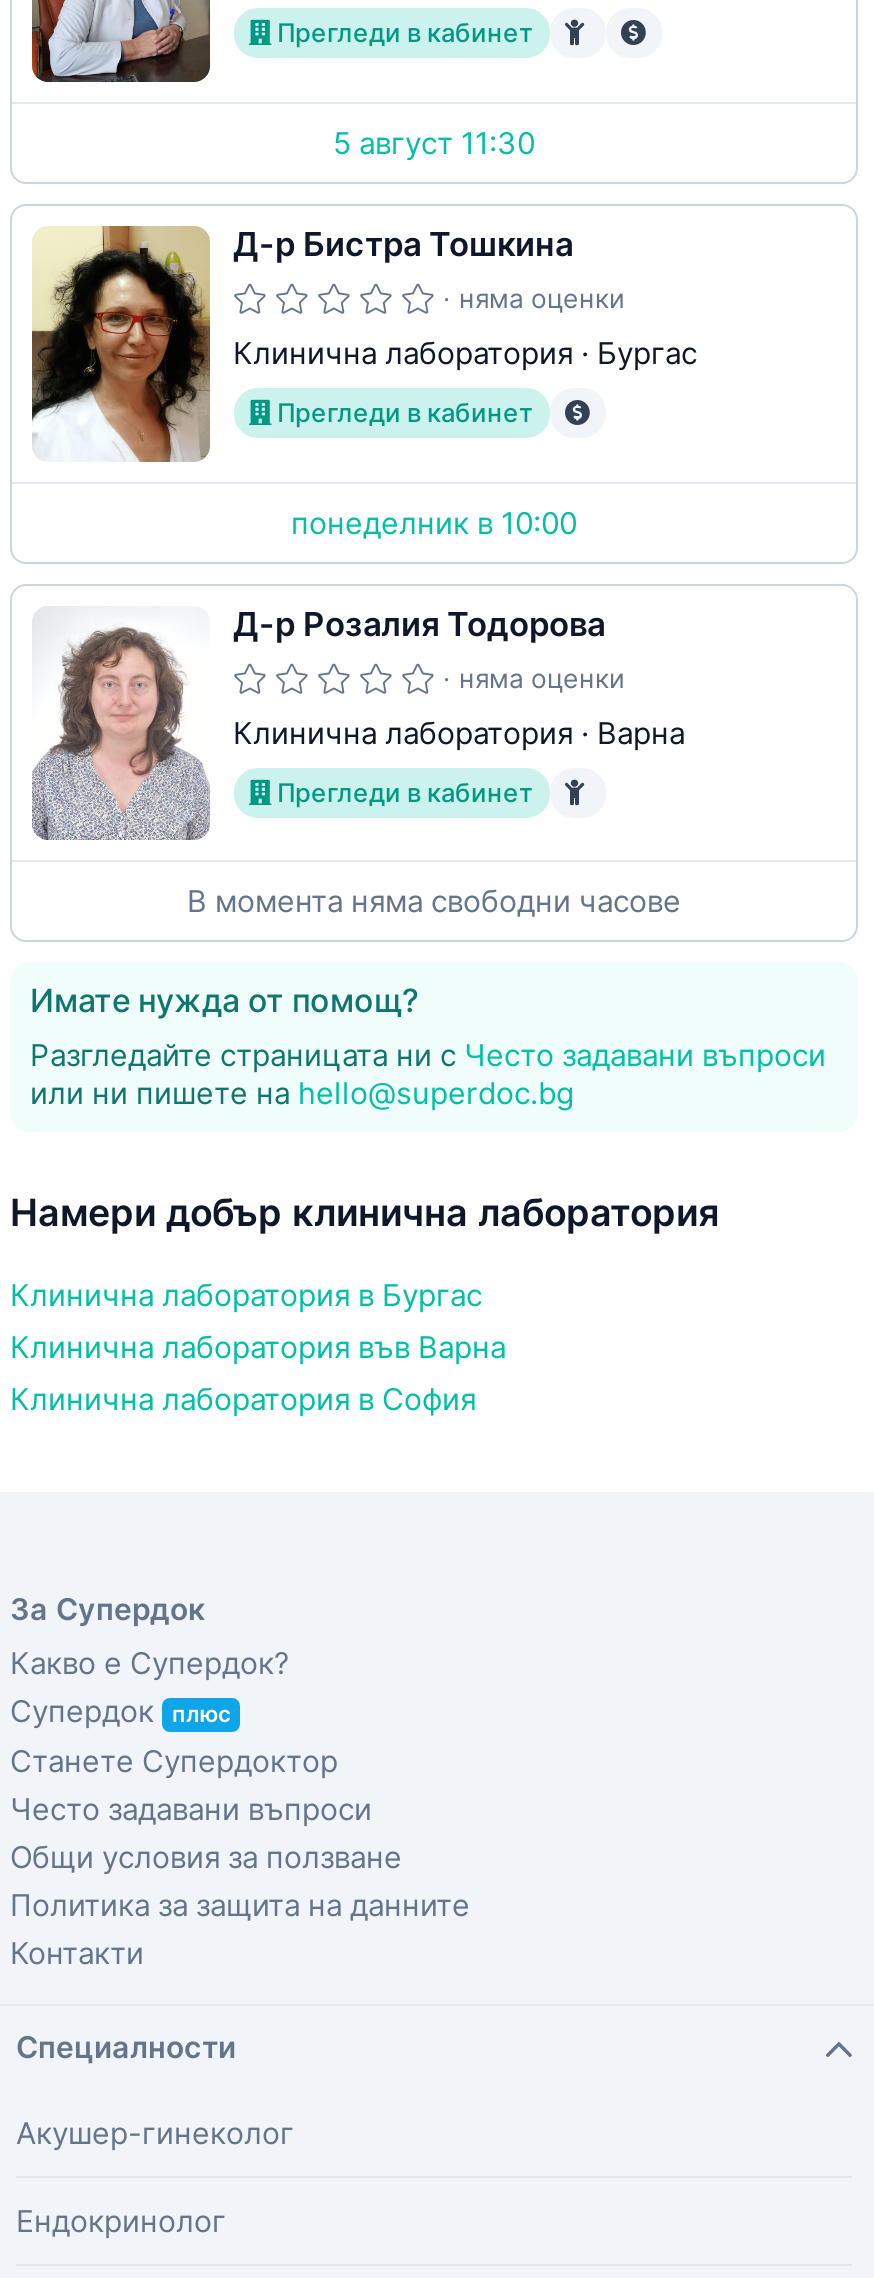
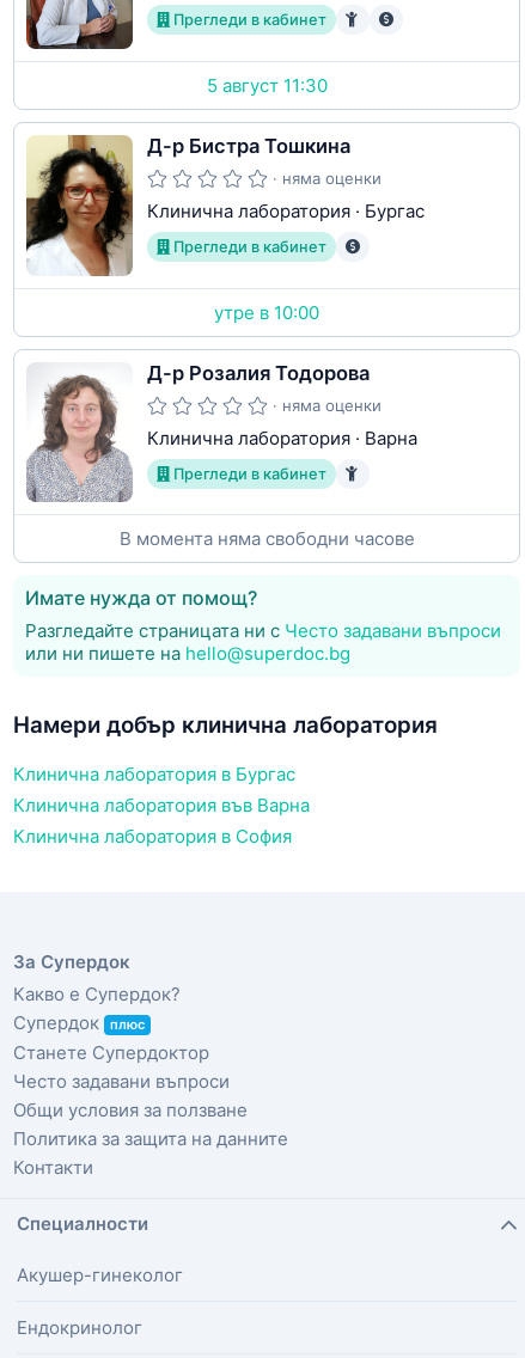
[291,503,577,541] понеделник в 10:00 -> [214,301,319,323] утре в 10:00

